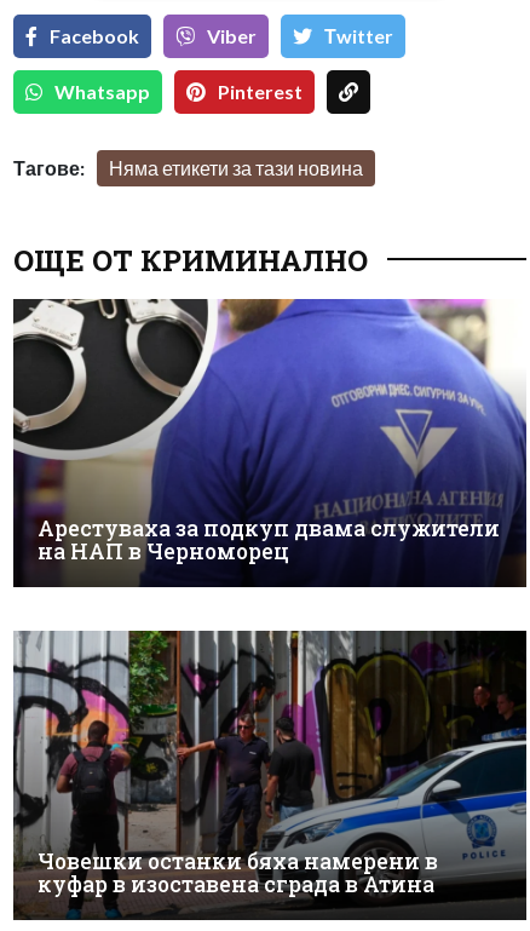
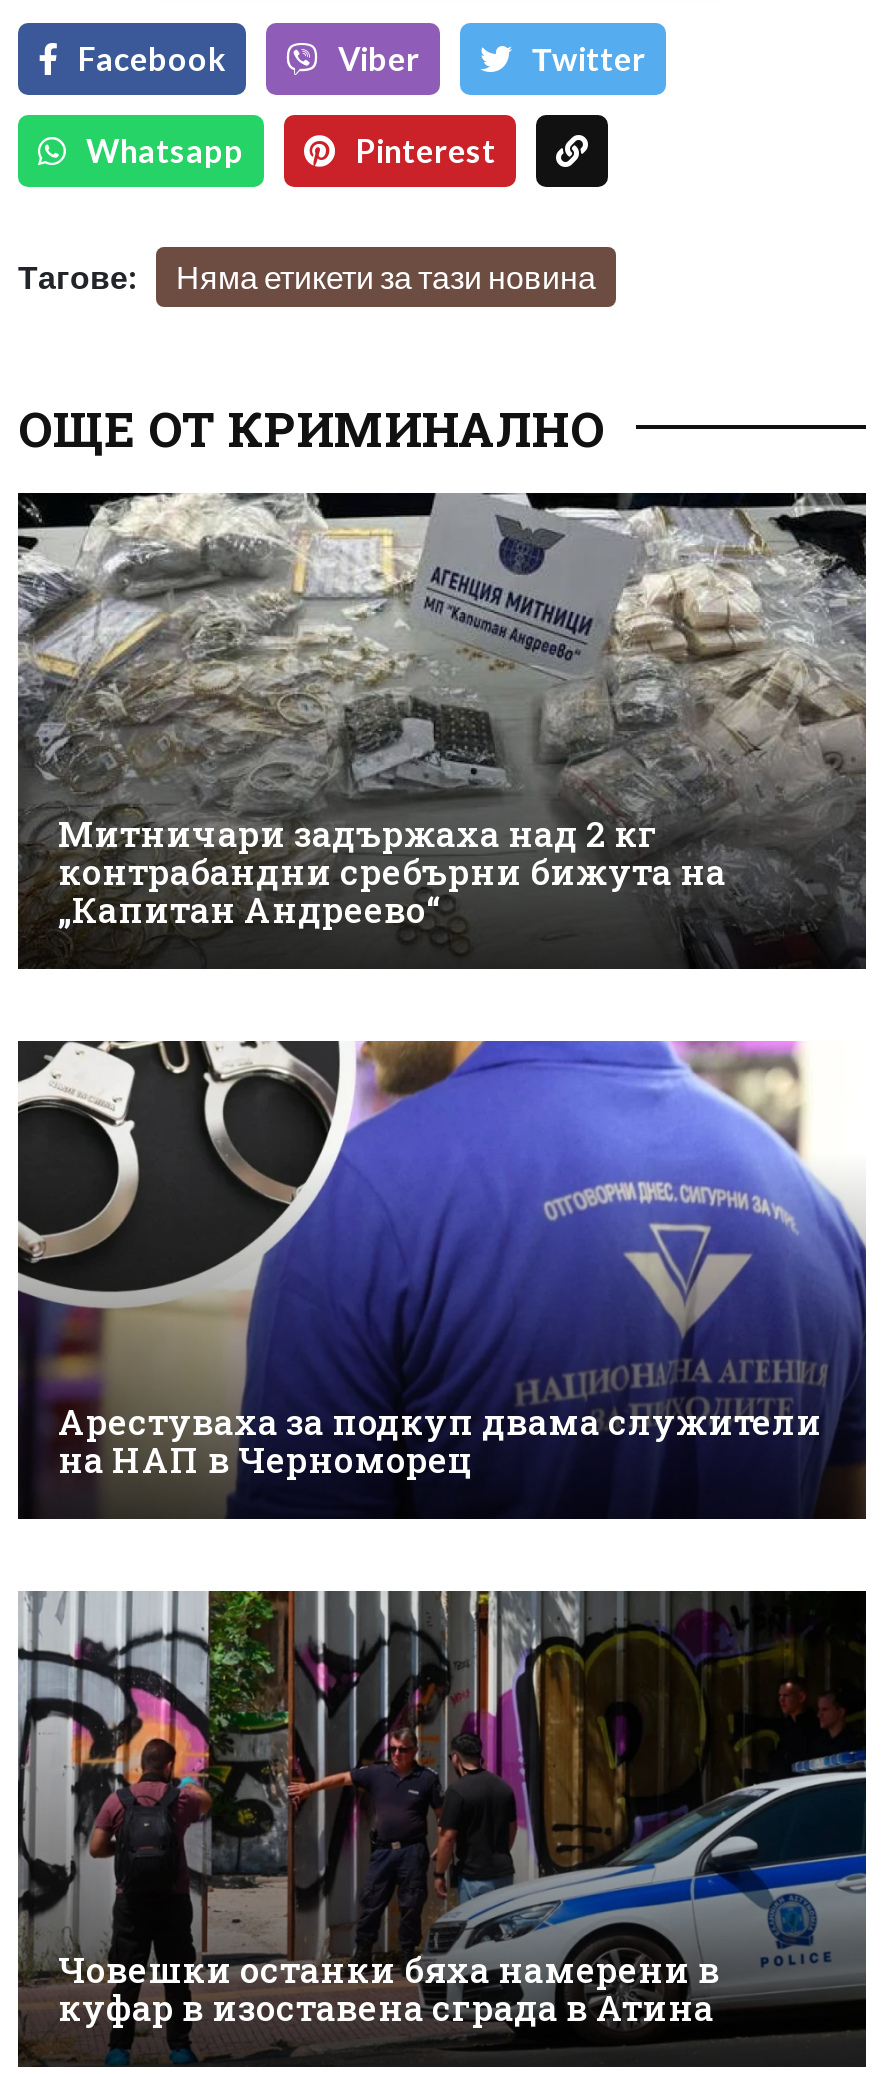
none -> [16,491,868,971] [image] | Митничари задържаха над 2 кг | контрабандни сребърни бижута на | „Капитан Андреево“

